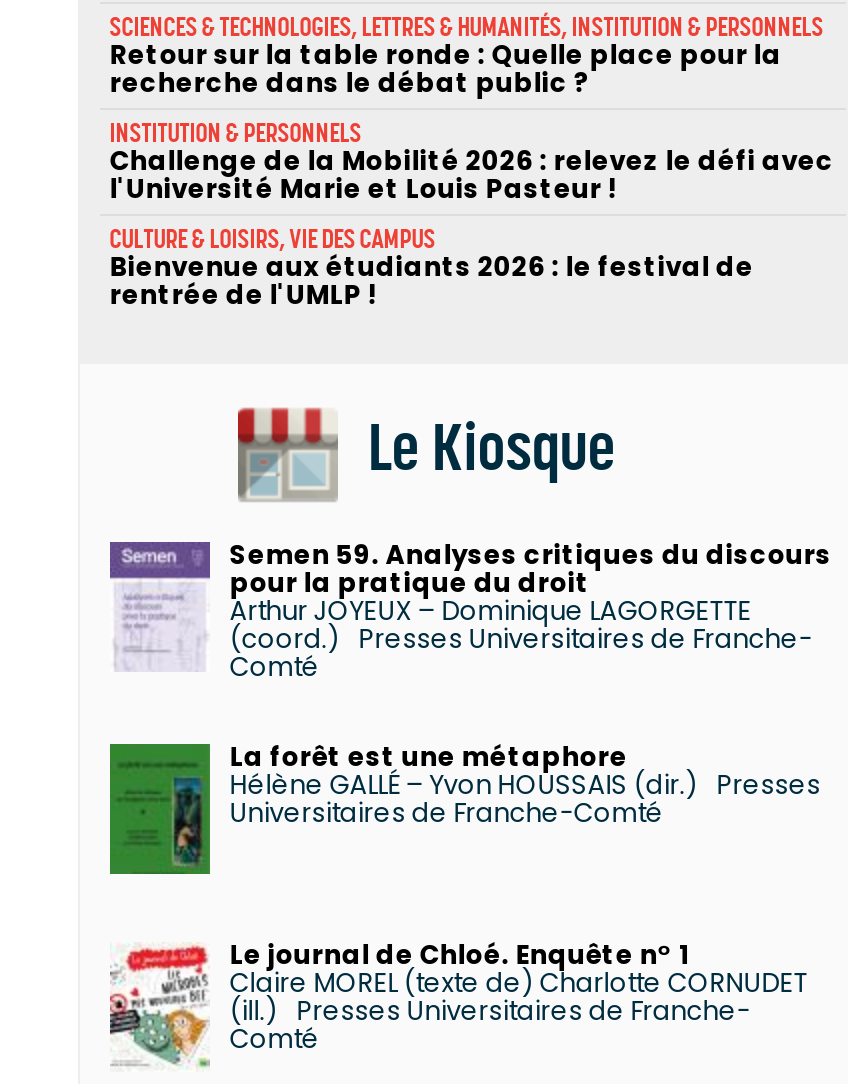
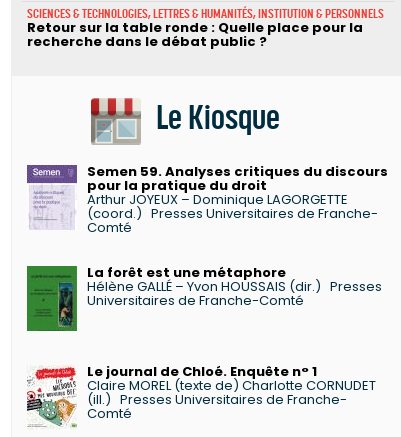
[110,117,834,313] INSTITUTION & PERSONNELS | Challenge de la Mobilité 2026 : relevez le défi avec | l'Université Marie et Louis Pasteur ! | CULTURE & LOISIRS, VIE DES CAMPUS | Bienvenue aux étudiants 2026 : le festival de | rentrée de l'UMLP ! -> none

